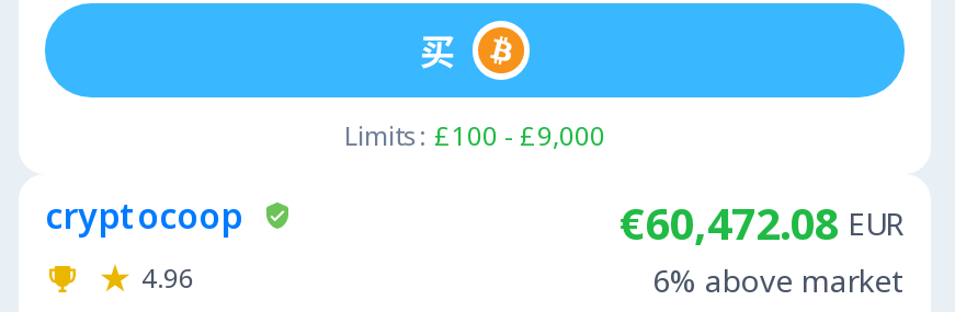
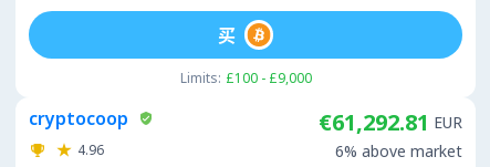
[619,194,905,253] €60,472.08 EUR -> [319,107,462,137] €61,292.81 EUR

